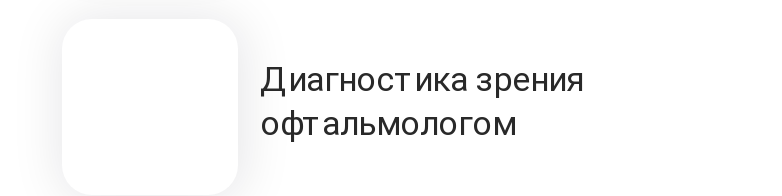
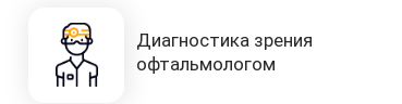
none -> [54,22,99,88] [image]

